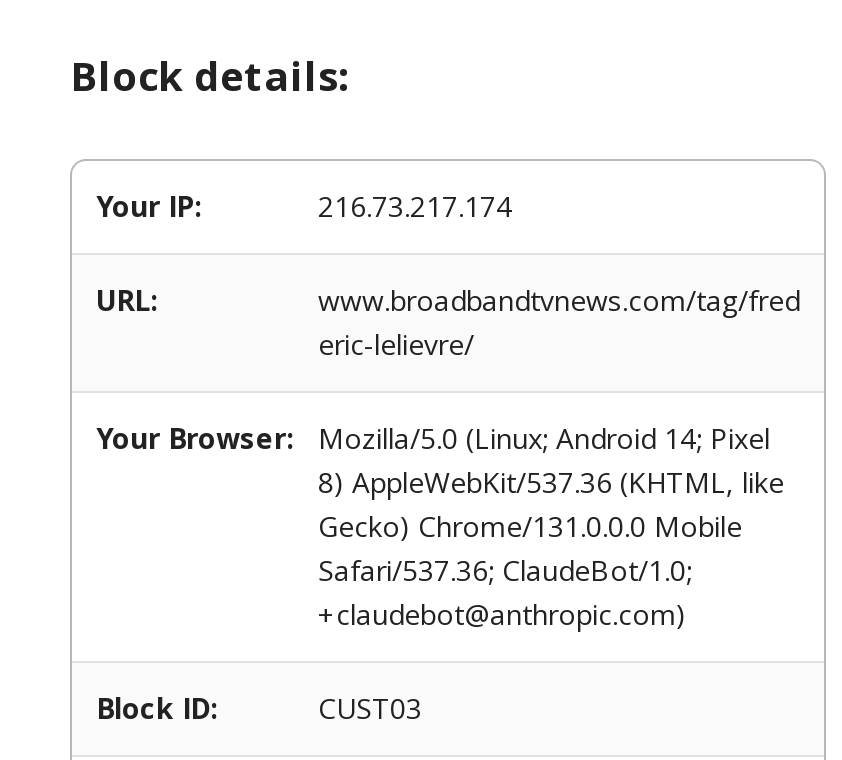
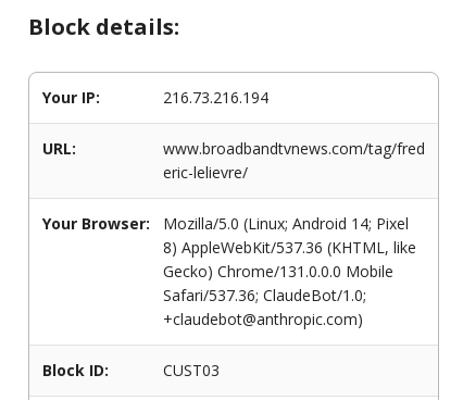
[318,187,512,225] 216.73.217.174 -> [163,87,268,108] 216.73.216.194

